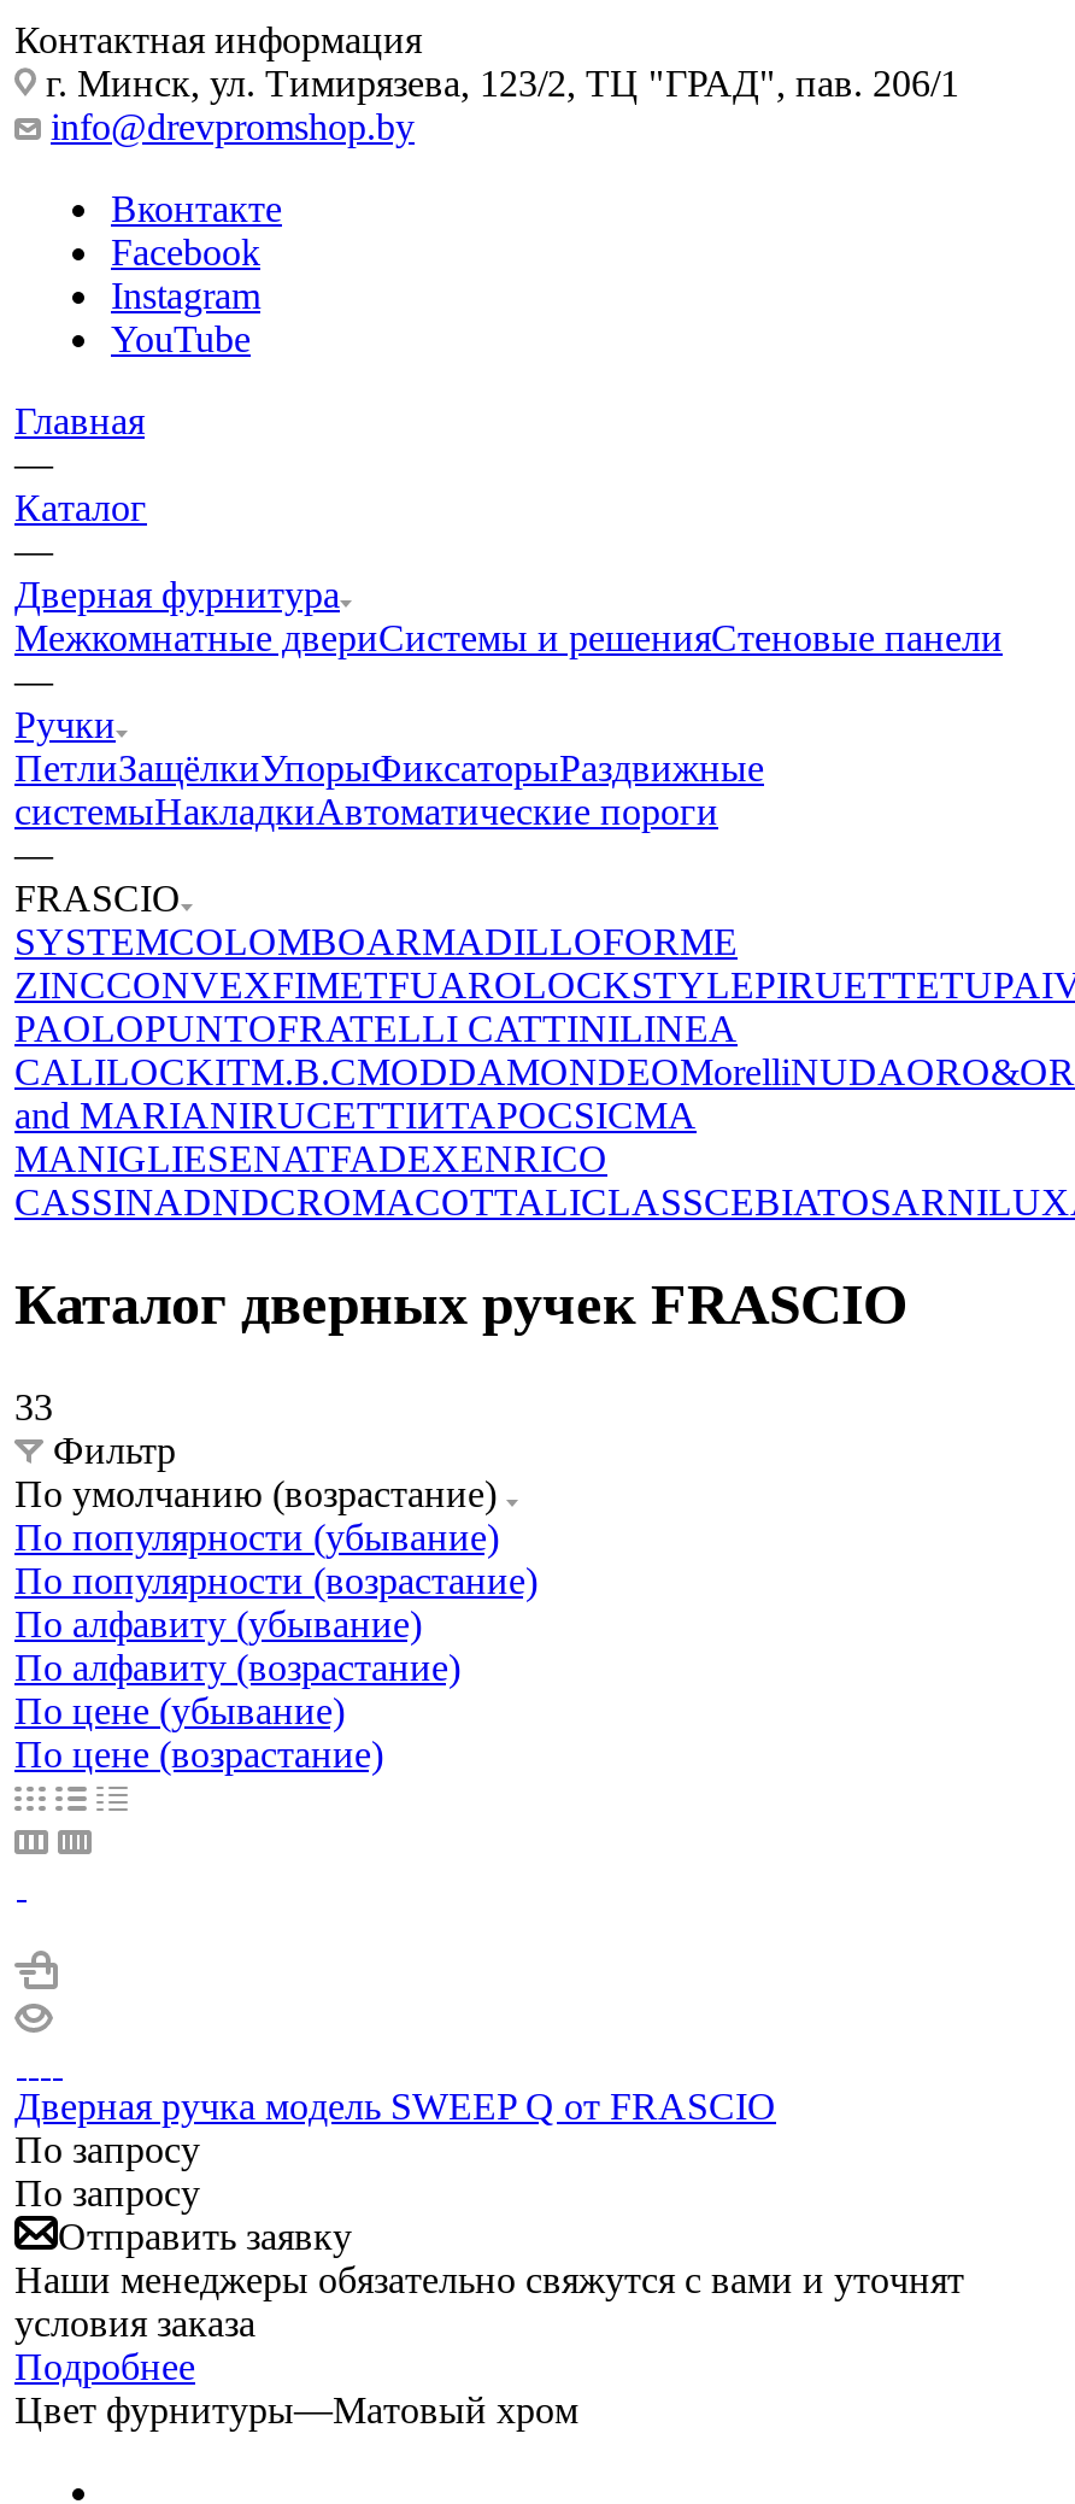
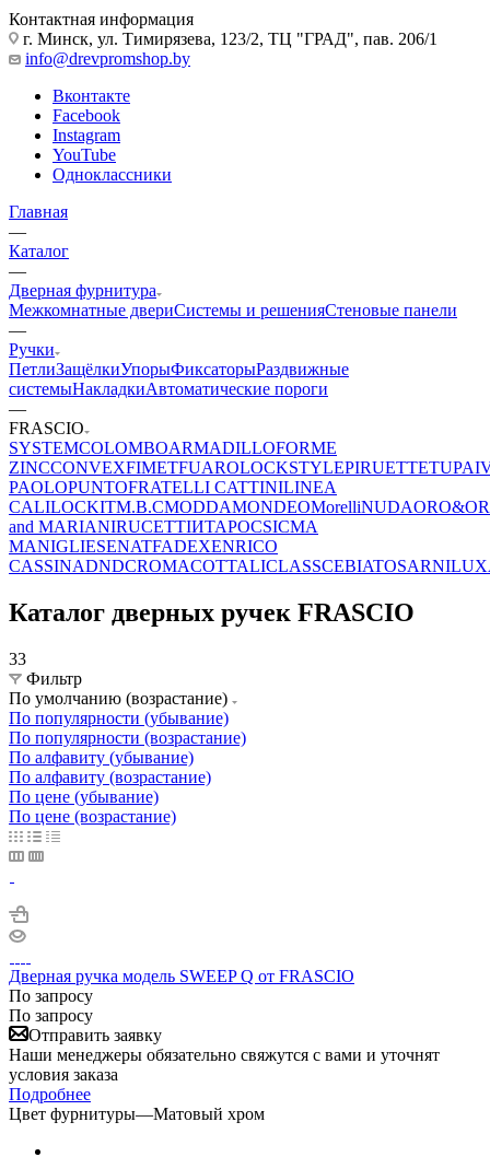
none -> [52,165,172,184] Одноклассники

